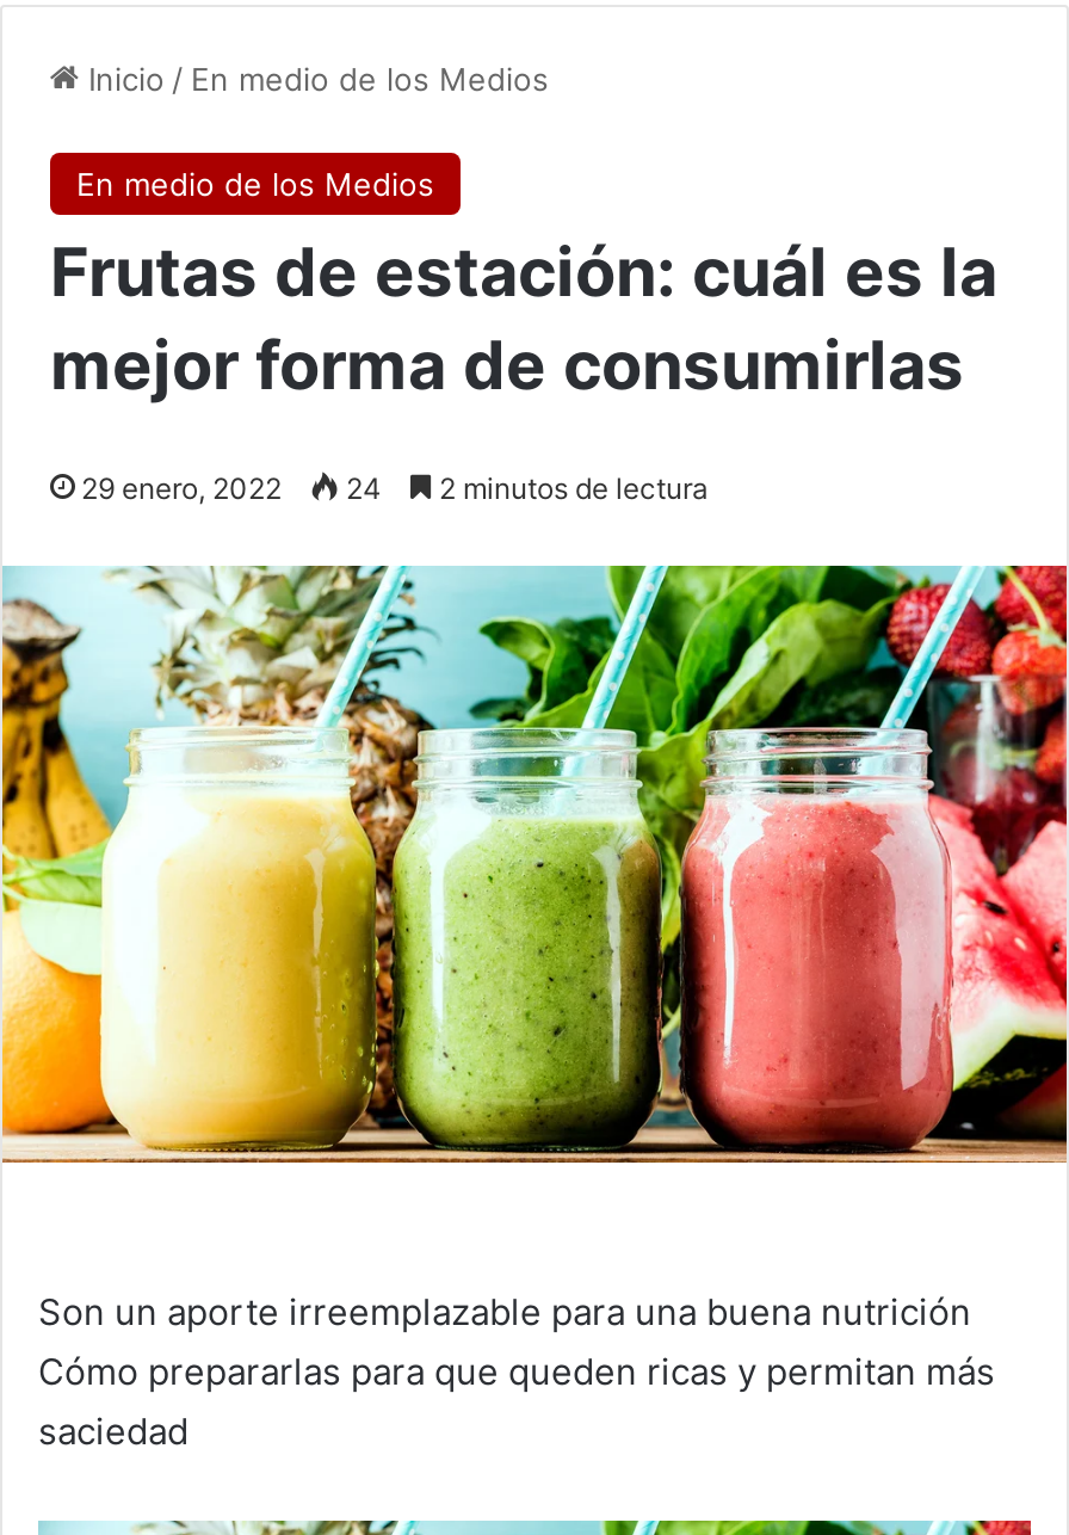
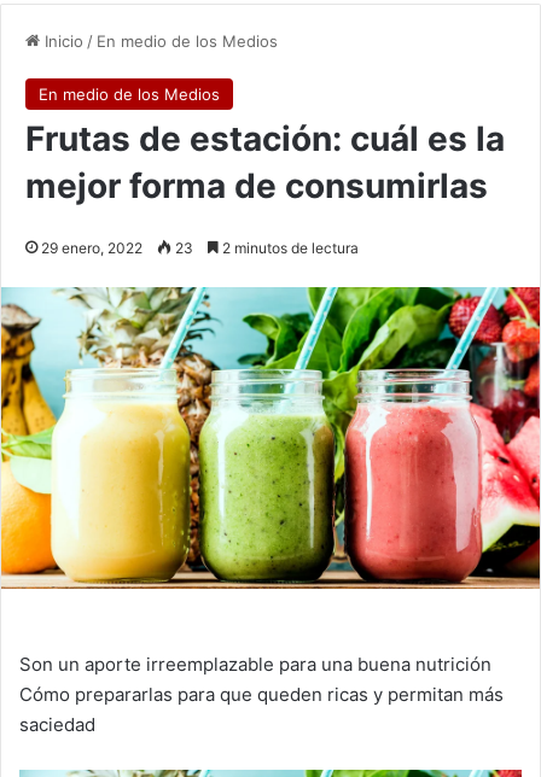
[81,469,709,505] 29 enero, 2022 24 2 minutos de lectura -> [41,238,359,257] 29 enero, 2022 23 2 minutos de lectura

